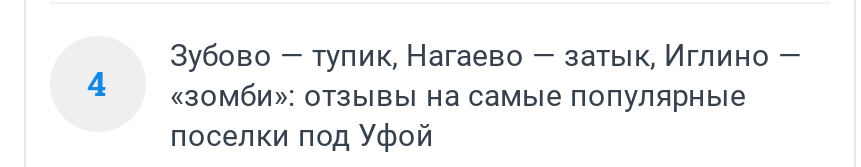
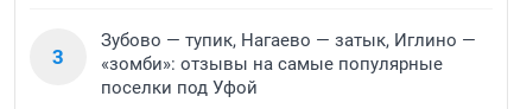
[87,60,746,114] 4 «зомби»: отзывы на самые популярные -> [52,43,443,75] 3 «зомби»: отзывы на самые популярные

